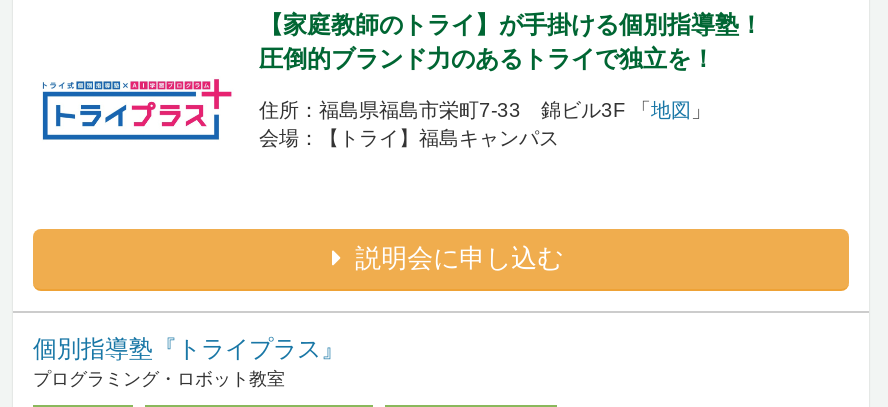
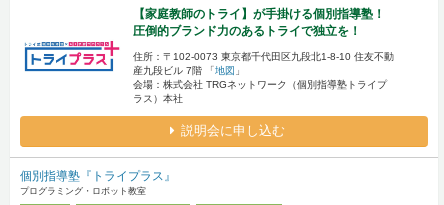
[259,99,711,149] 住所：福島県福島市栄町7-33 錦ビル3F 「地図」 | 会場：【トライ】福島キャンパス -> [133,51,394,104] 住所：〒102-0073 東京都千代田区九段北1-8-10 住友不動 | 産九段ビル 7階 「地図」 | 会場：株式会社 TRGネットワーク（個別指導塾トライプ | ラス）本社

